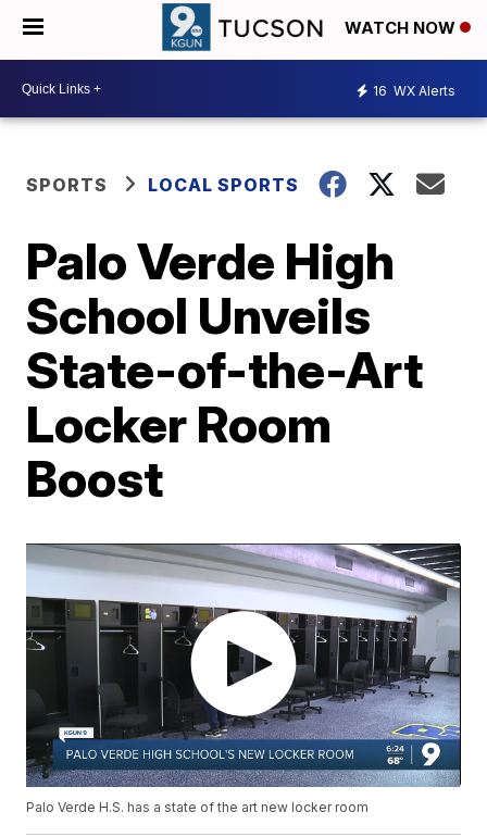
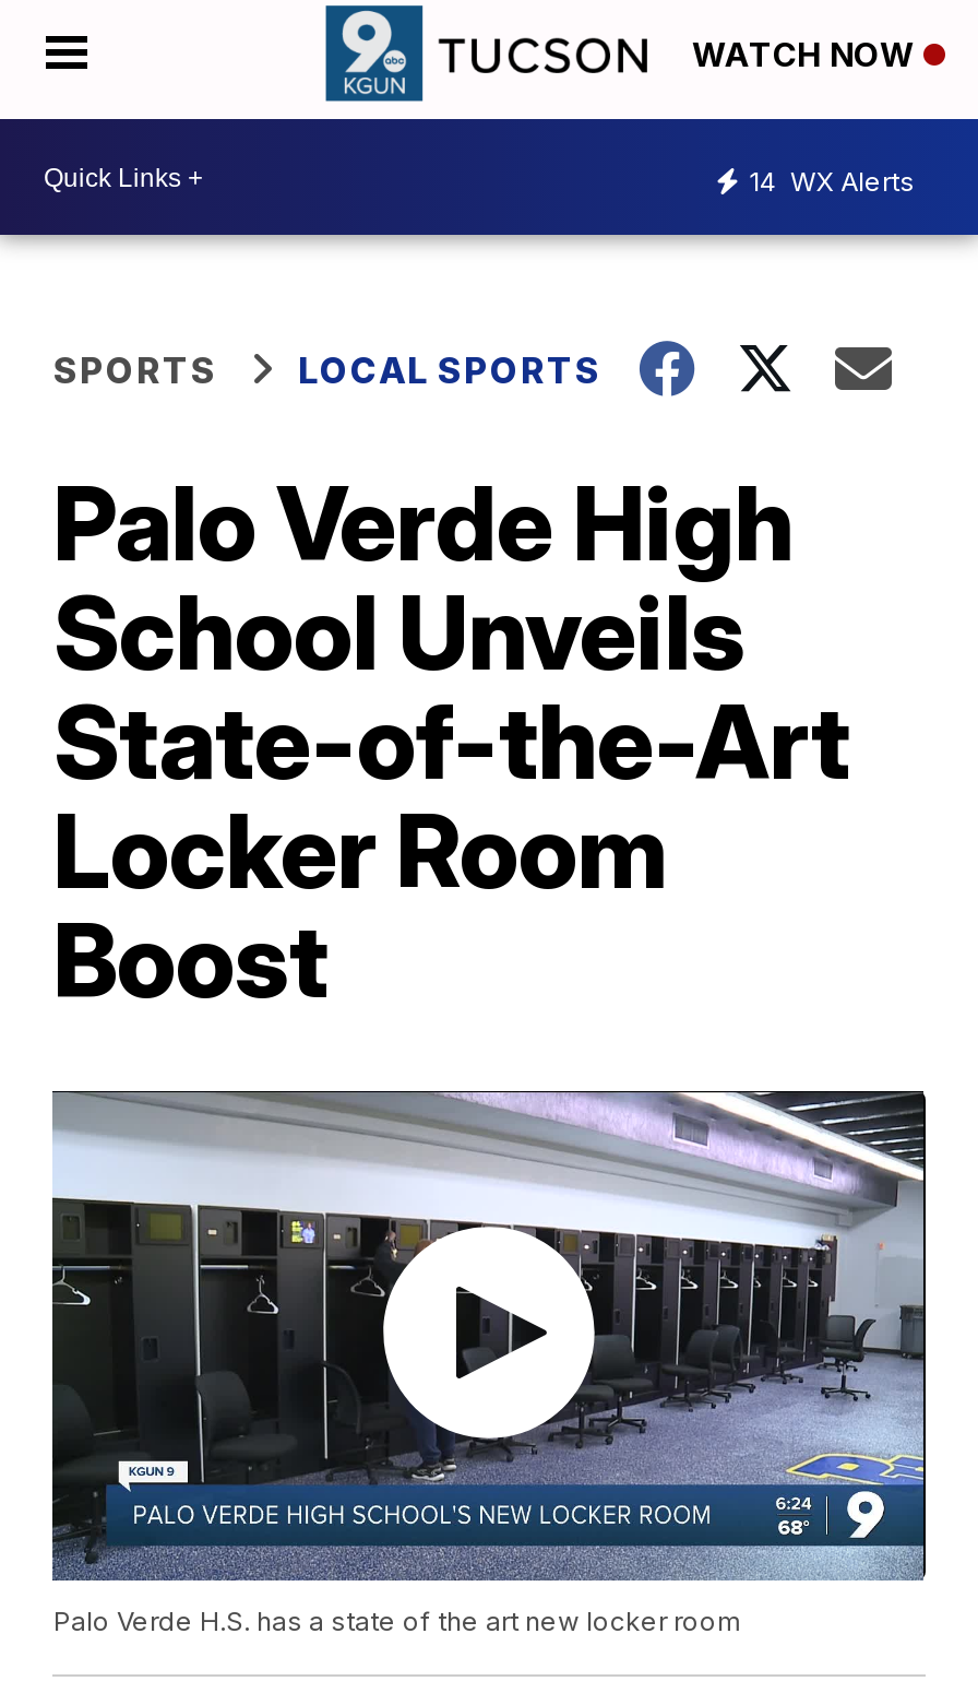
[373,82,455,98] 16 WX Alerts -> [749,164,915,197] 14 WX Alerts

